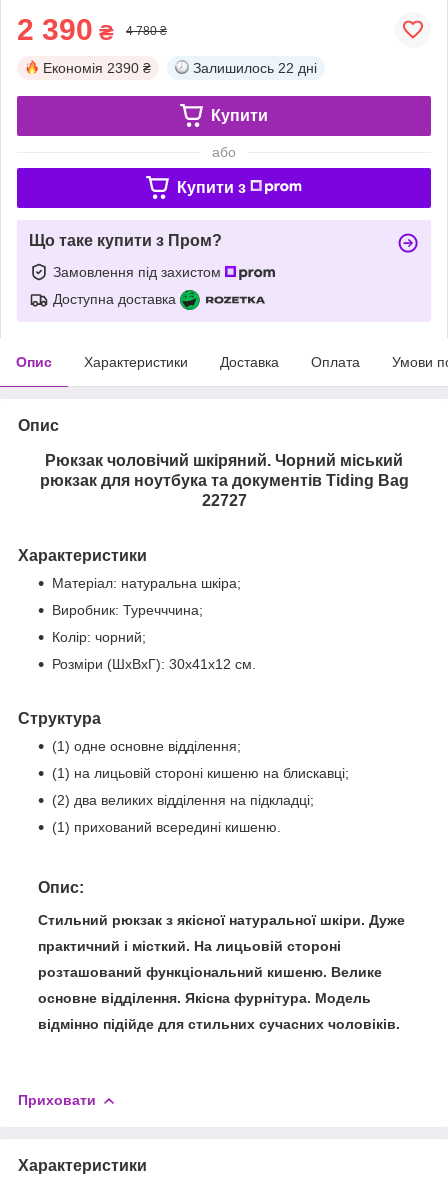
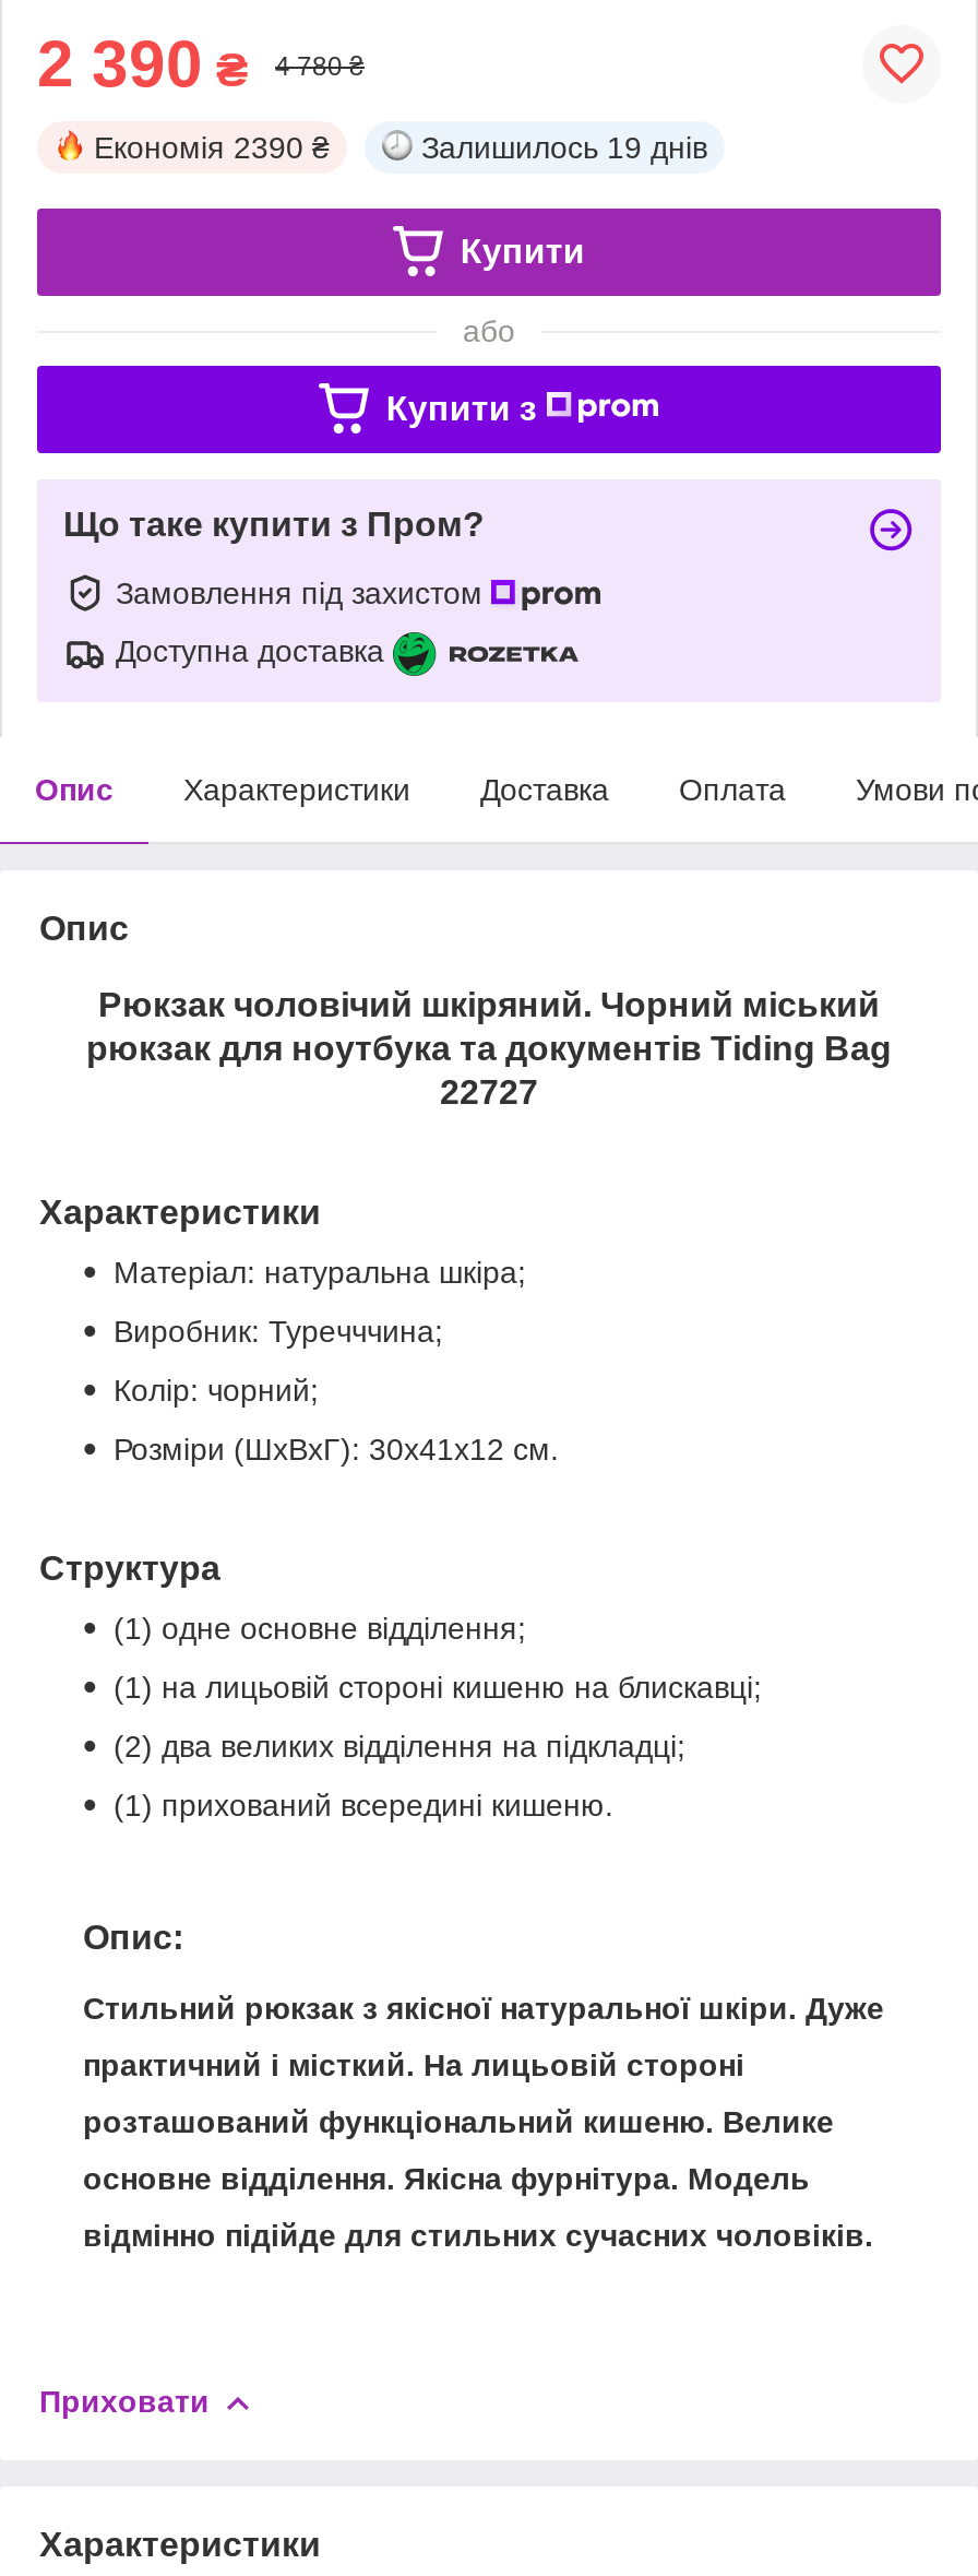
[193,60,317,76] Залишилось 22 дні -> [421,130,707,164] Залишилось 19 днів

